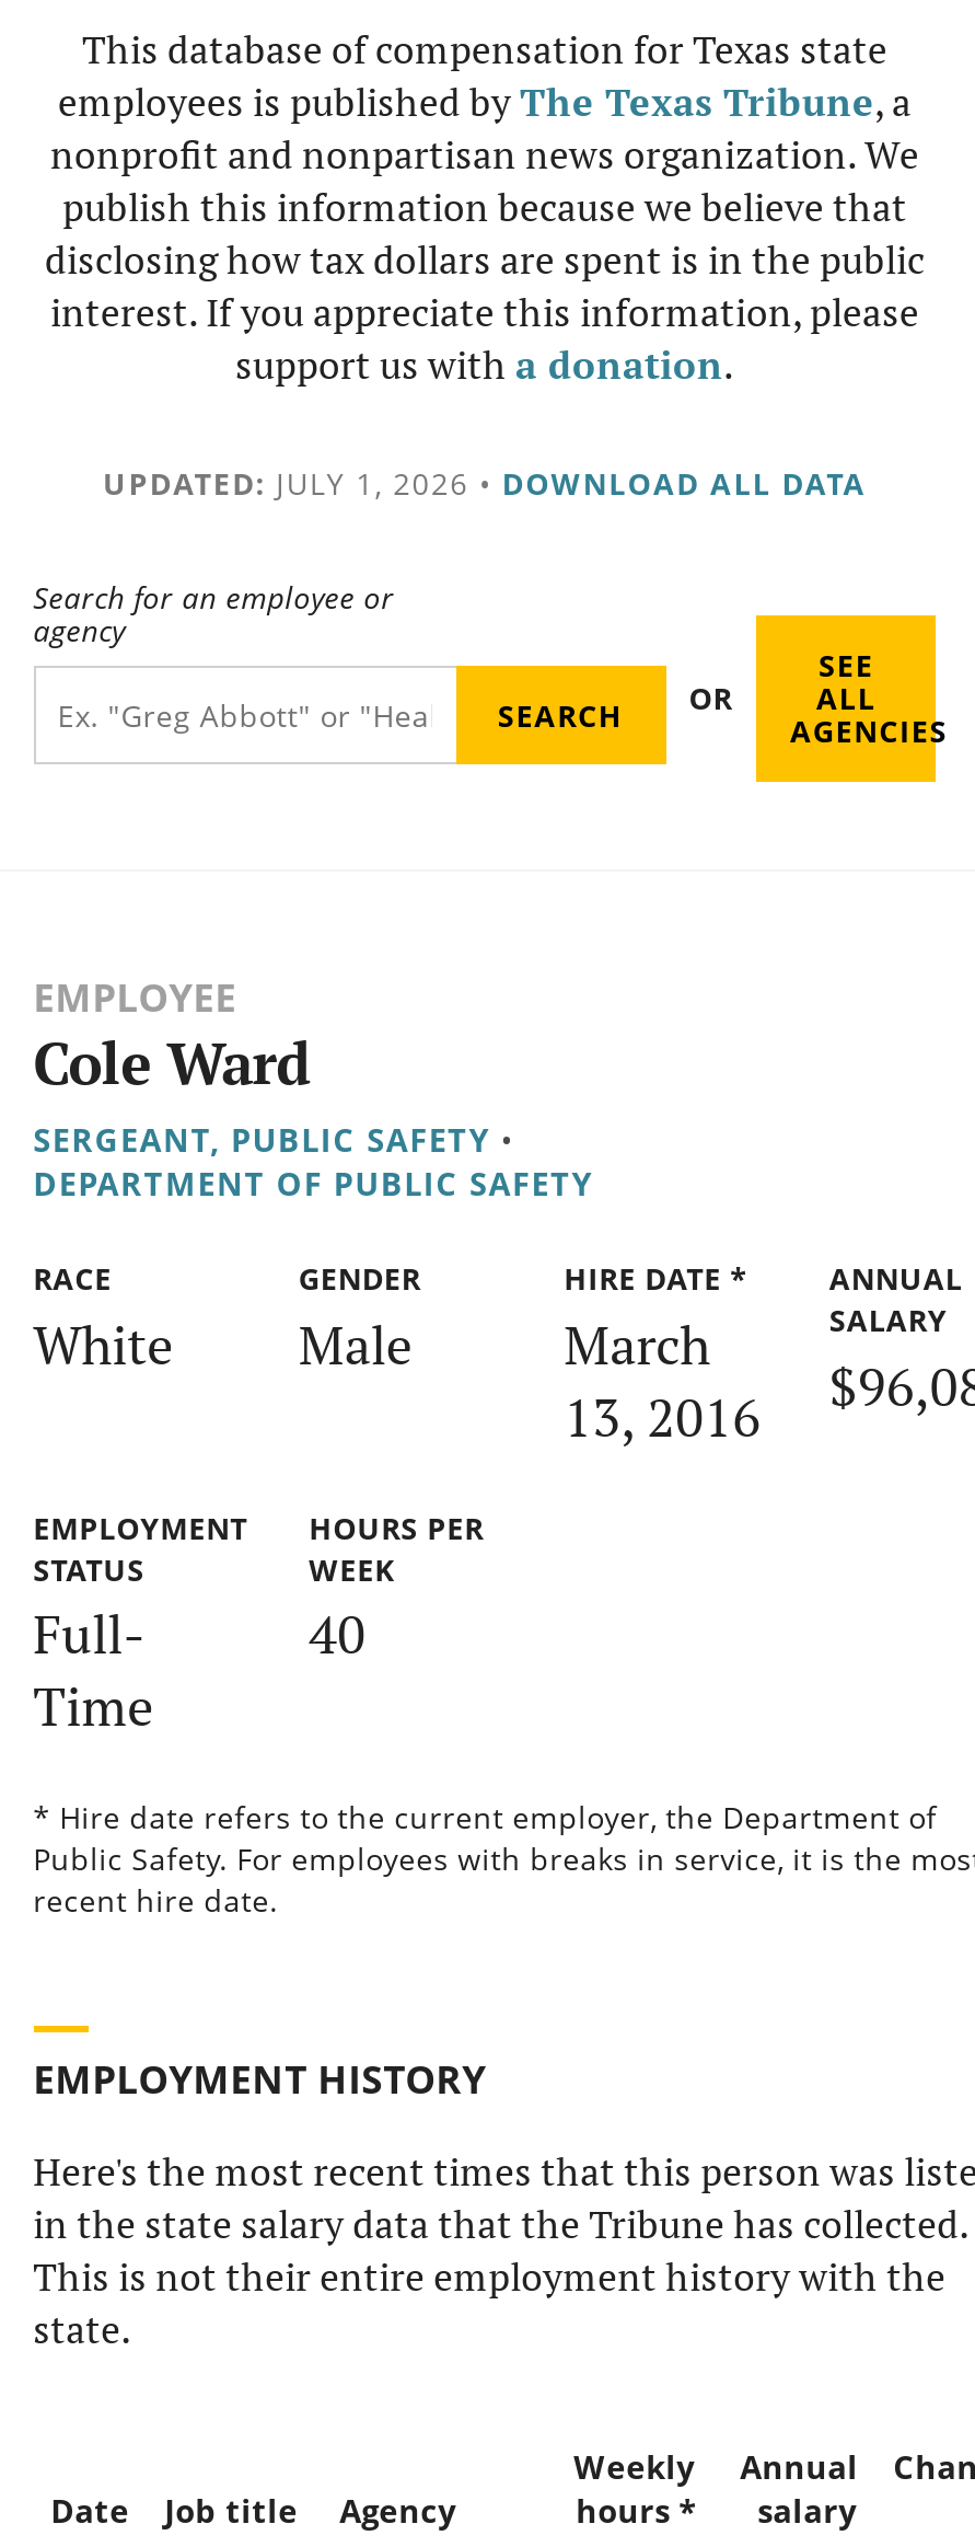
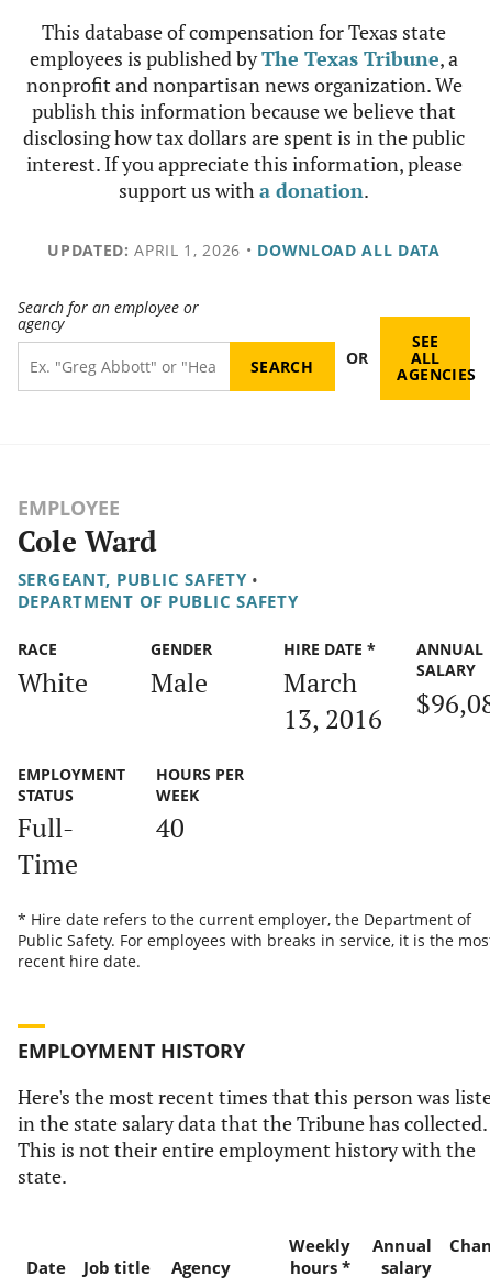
[103,462,867,504] UPDATED: JULY 1, 2026 • DOWNLOAD ALL DATA -> [47,240,440,260] UPDATED: APRIL 1, 2026 • DOWNLOAD ALL DATA

